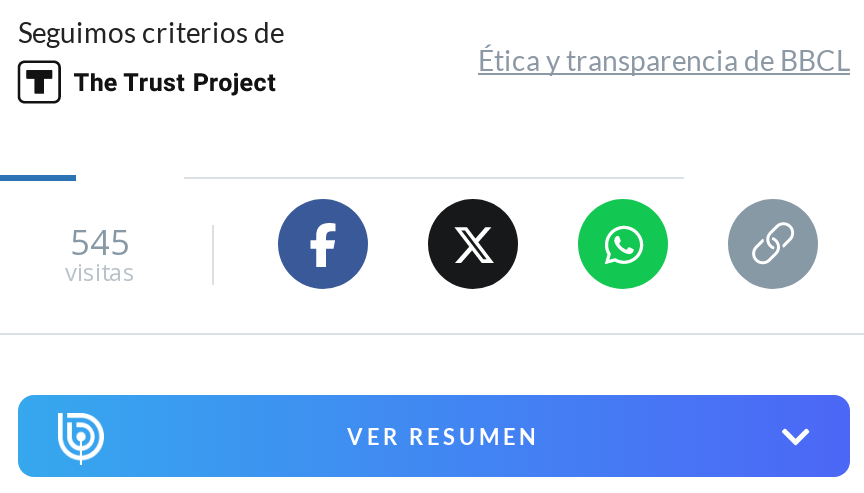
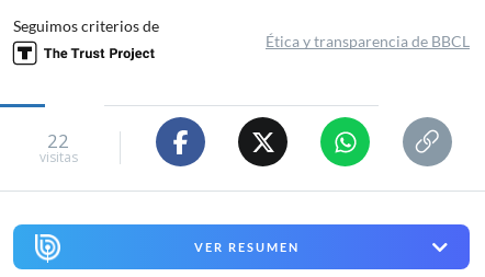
[70,219,130,265] 545 -> [47,128,69,153] 22

